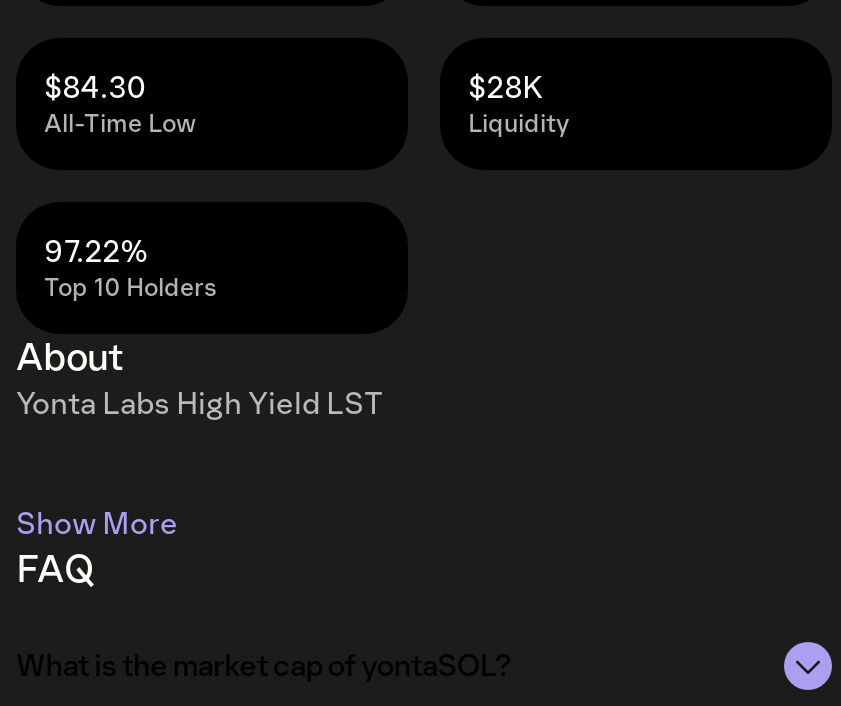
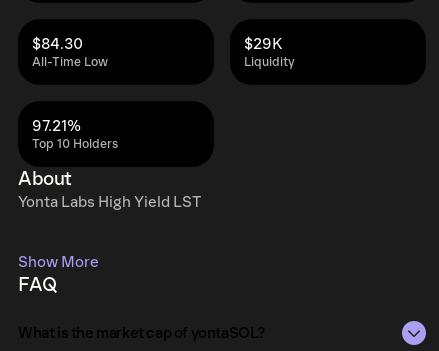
[468,70,544,106] $28K -> [244,35,283,53] $29K
[44,234,148,270] 97.22% -> [32,117,81,135] 97.21%

